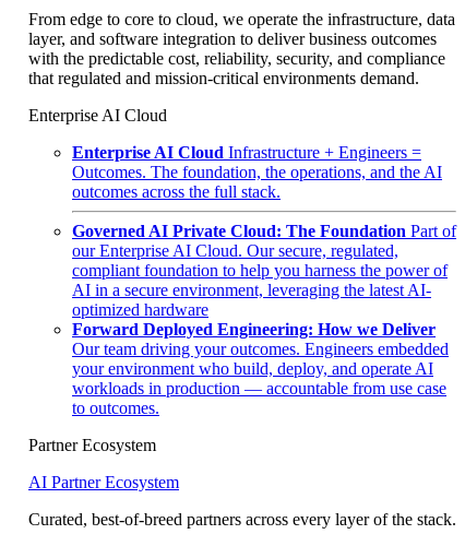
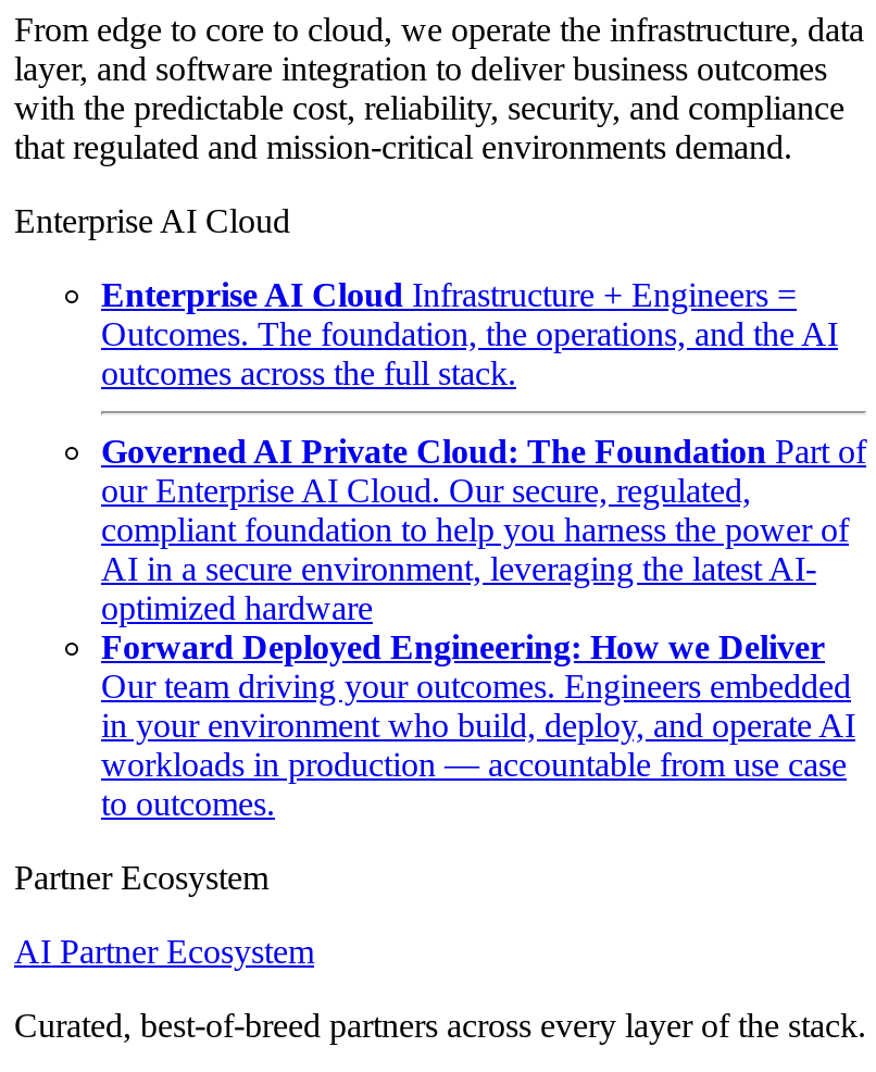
[72,359,433,378] your environment who build, deploy, and operate AI -> [101,707,855,744] in your environment who build, deploy, and operate AI

